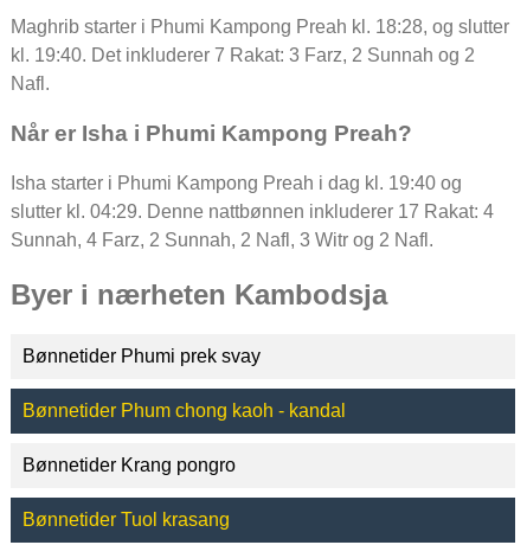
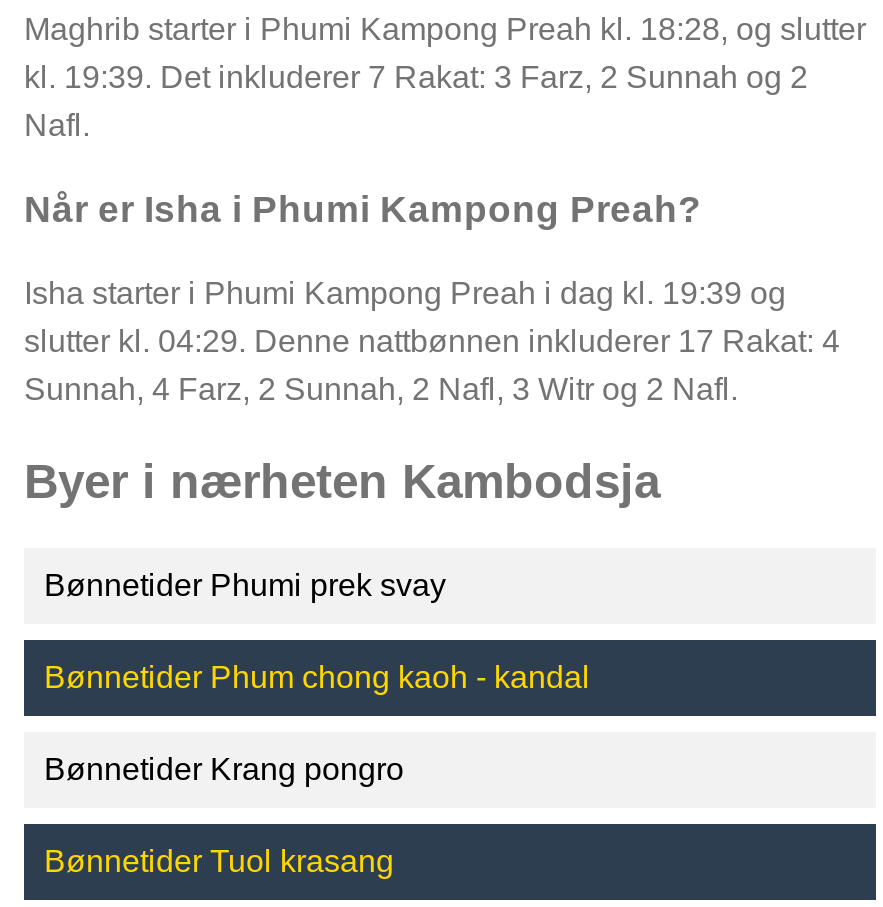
[11,45,475,65] kl. 19:40. Det inkluderer 7 Rakat: 3 Farz, 2 Sunnah og 2 -> [24,60,808,94] kl. 19:39. Det inkluderer 7 Rakat: 3 Farz, 2 Sunnah og 2
[11,173,462,193] Isha starter i Phumi Kampong Preah i dag kl. 19:40 og -> [24,275,786,309] Isha starter i Phumi Kampong Preah i dag kl. 19:39 og

